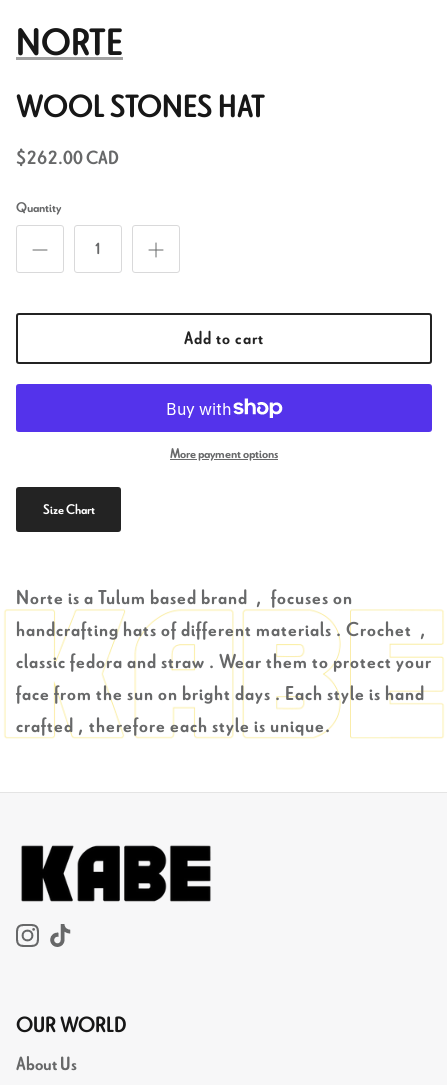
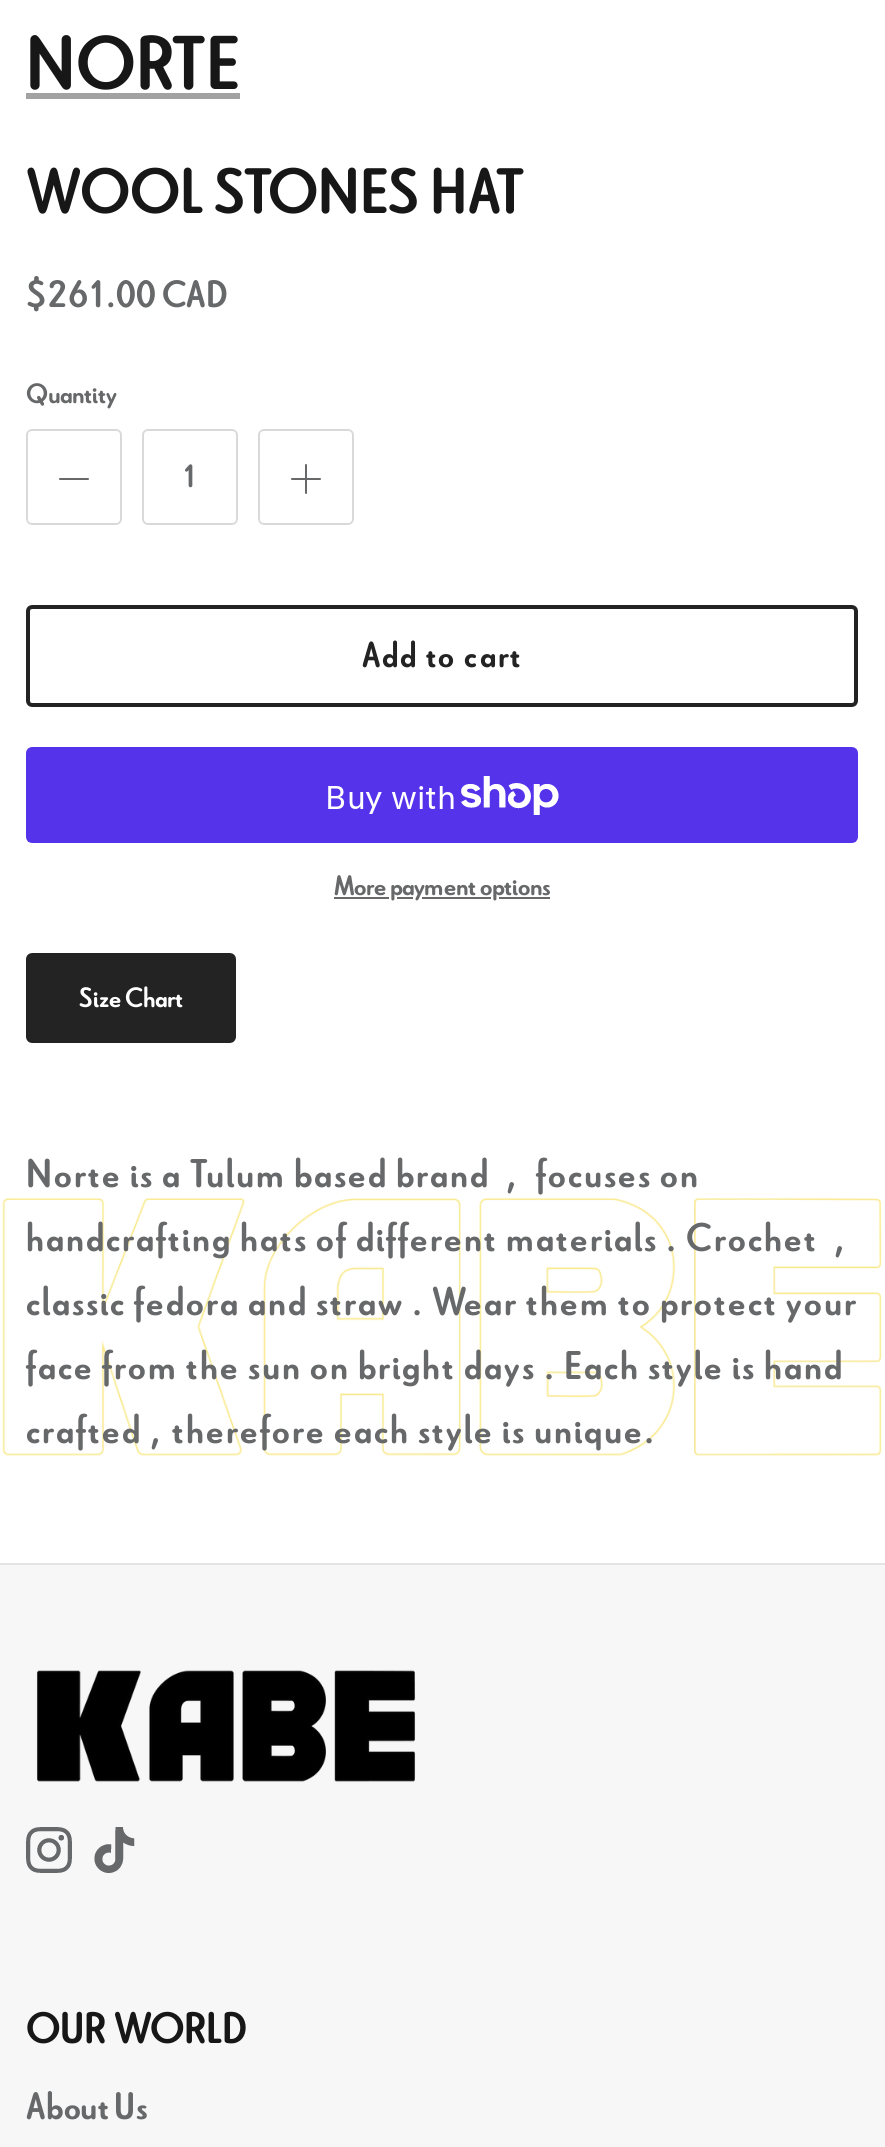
[16,145,119,171] $262.00 CAD -> [26,269,228,321] $261.00 CAD

